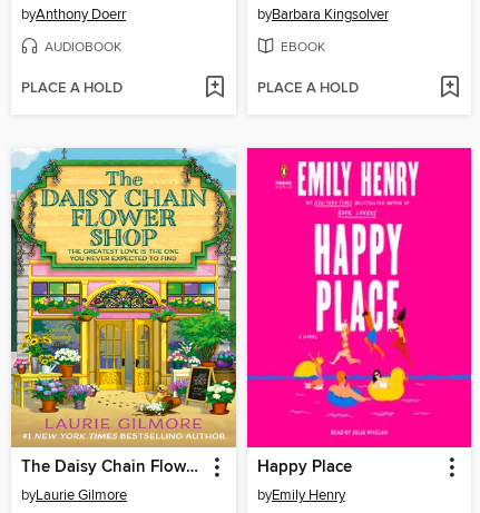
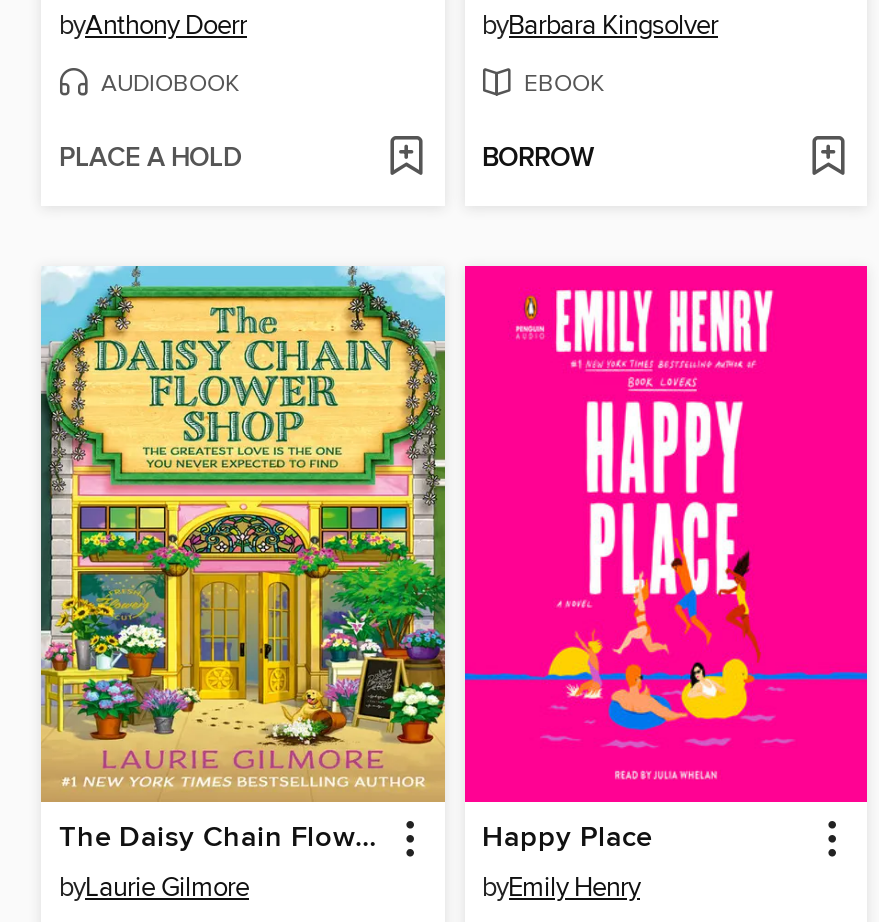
[257,79,358,98] PLACE A HOLD -> [482,141,594,175] BORROW

